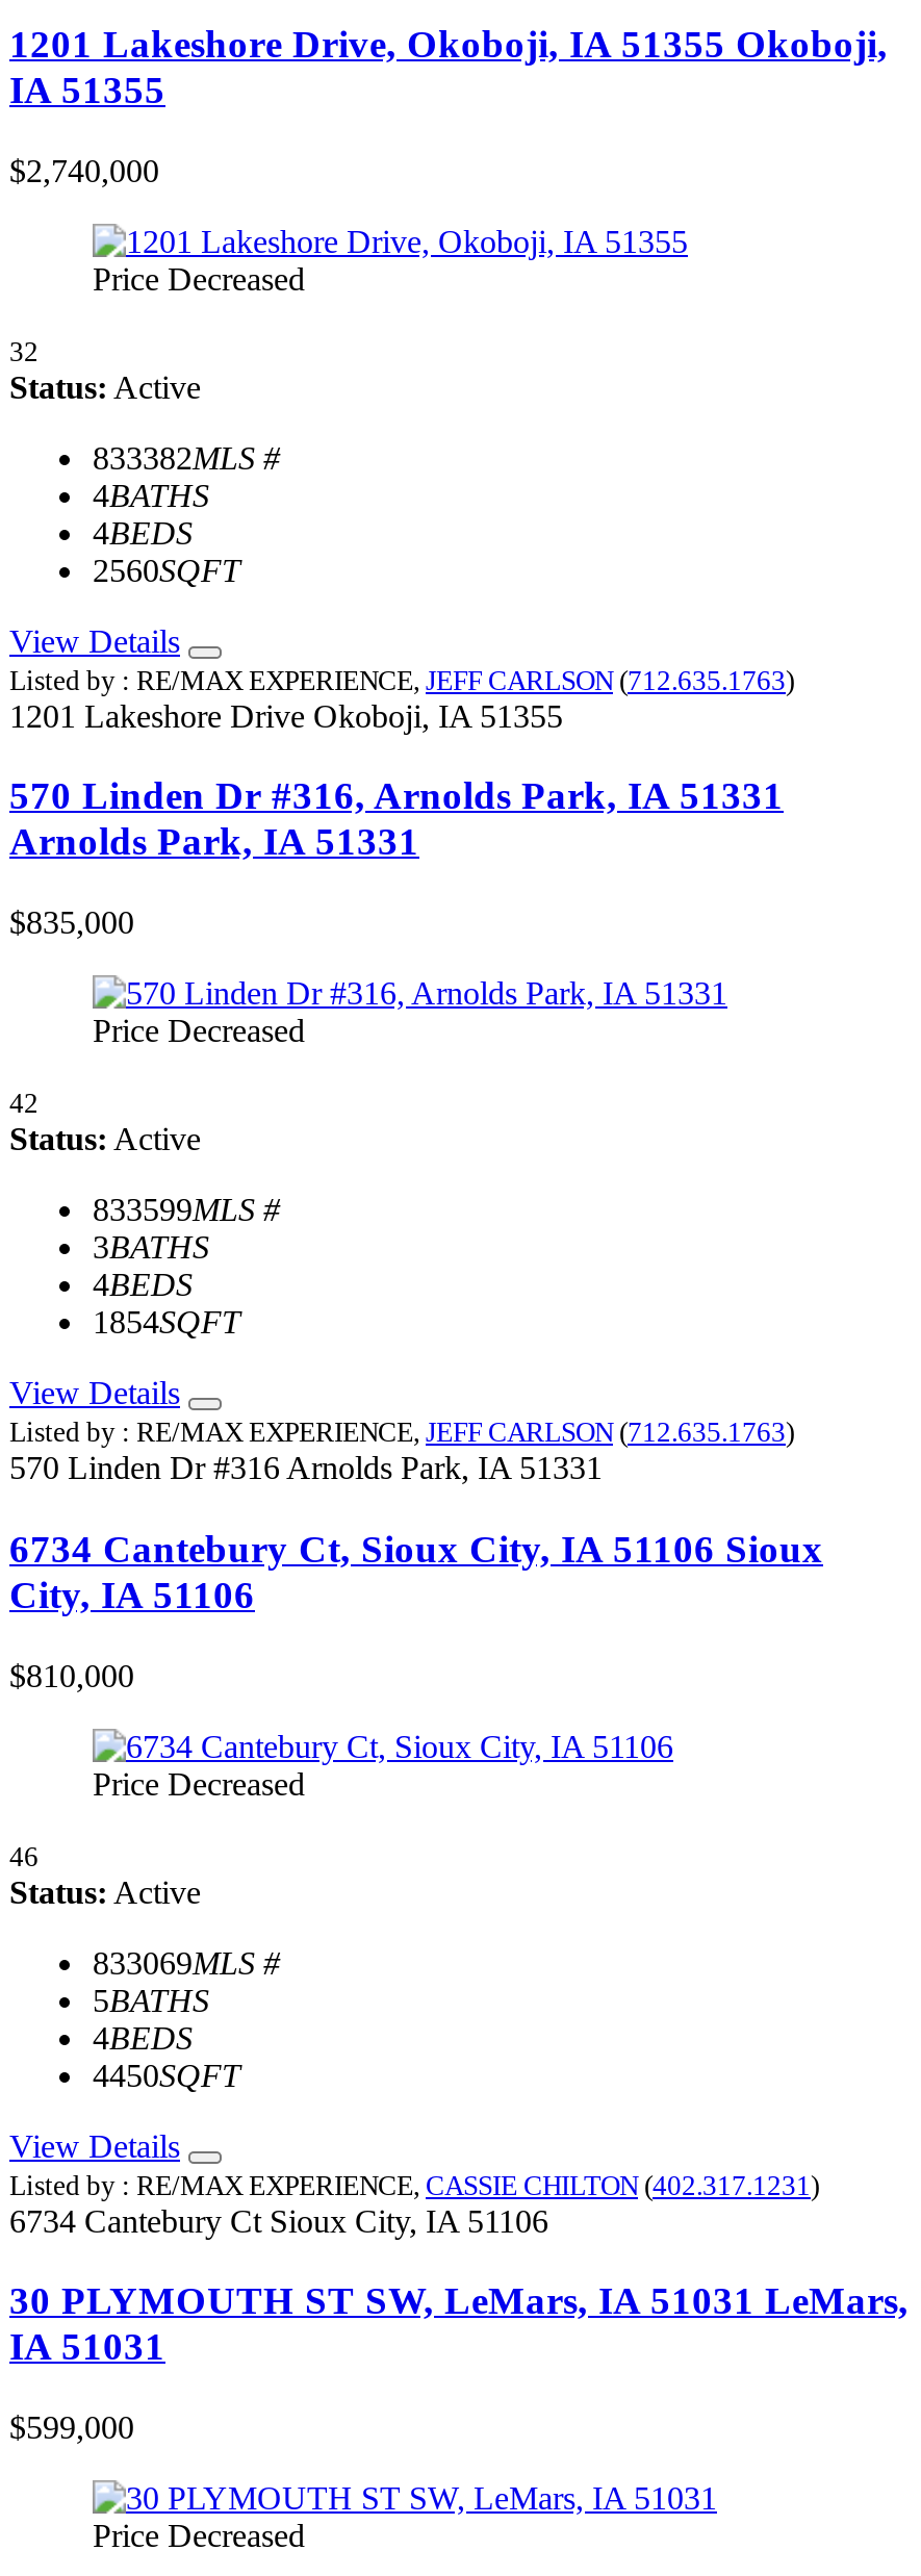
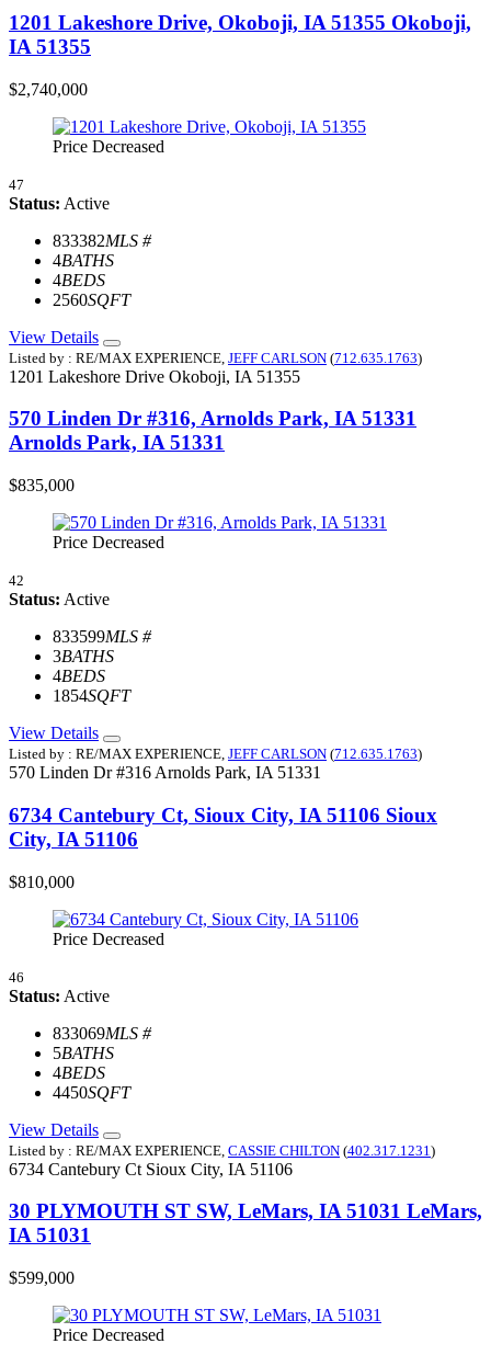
[9,336,39,367] 32 -> [9,176,24,193] 47

